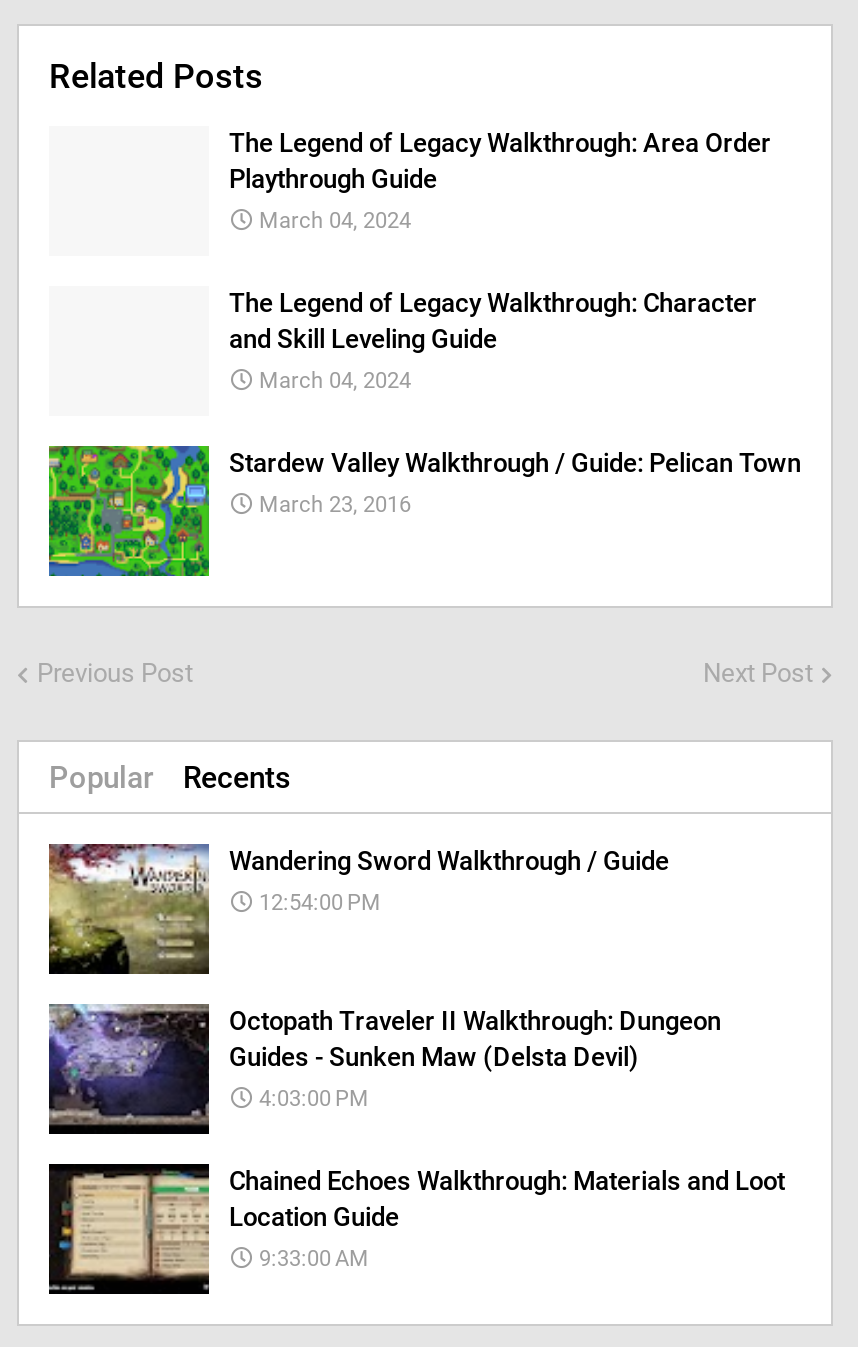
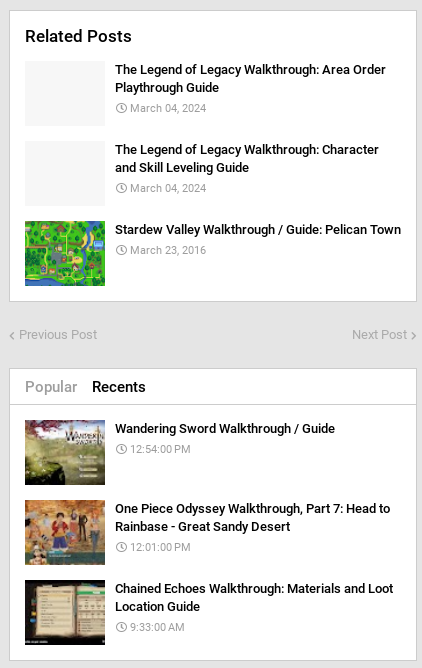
[47,1002,721,1136] [image] | Octopath Traveler II Walkthrough: Dungeon | Guides - Sunken Maw (Delsta Devil) -> [24,499,390,566] [image] | One Piece Odyssey Walkthrough, Part 7: Head to | Rainbase - Great Sandy Desert
[259,1086,369,1112] 4:03:00 PM -> [130,541,191,554] 12:01:00 PM

